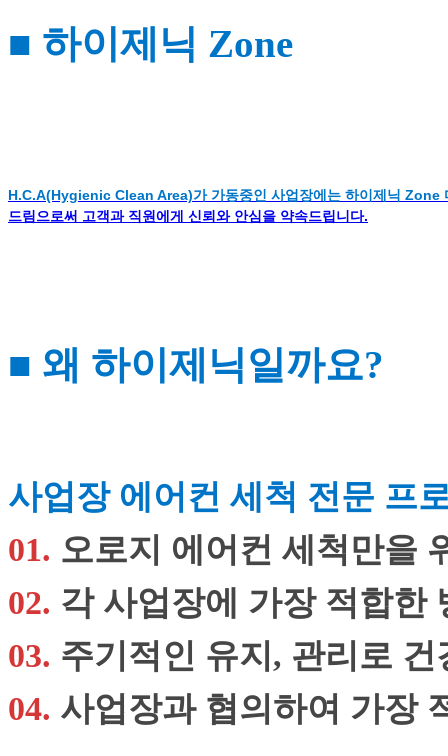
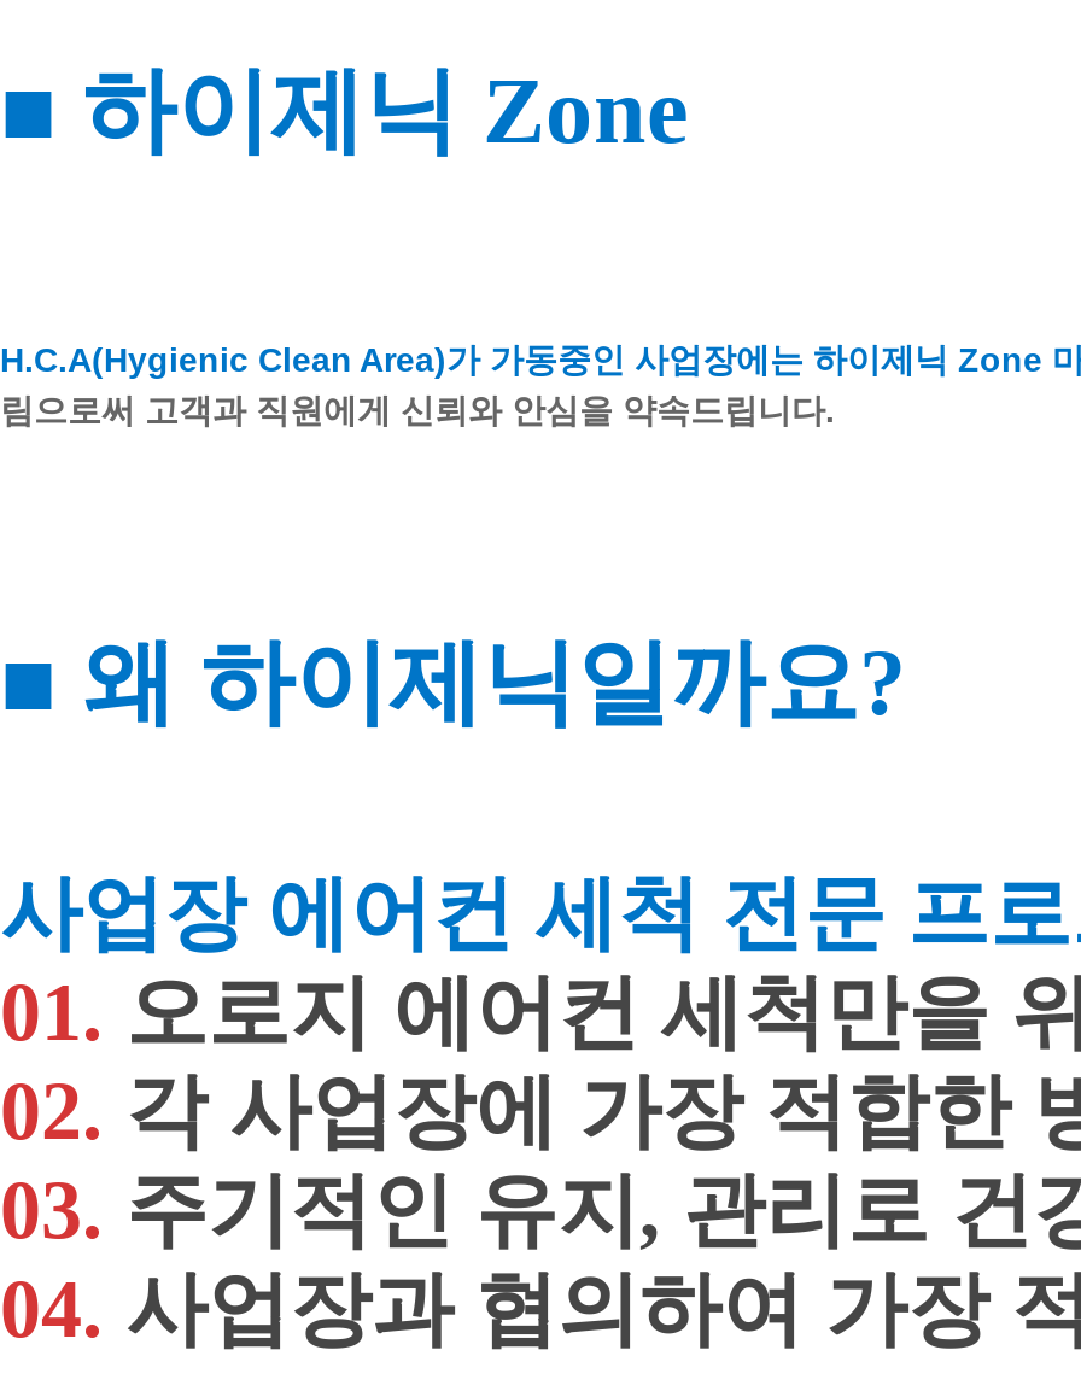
[8,208,368,224] 드림으로써 고객과 직원에게 신뢰와 안심을 약속드립니다. -> [0,391,835,429] 림으로써 고객과 직원에게 신뢰와 안심을 약속드립니다.

